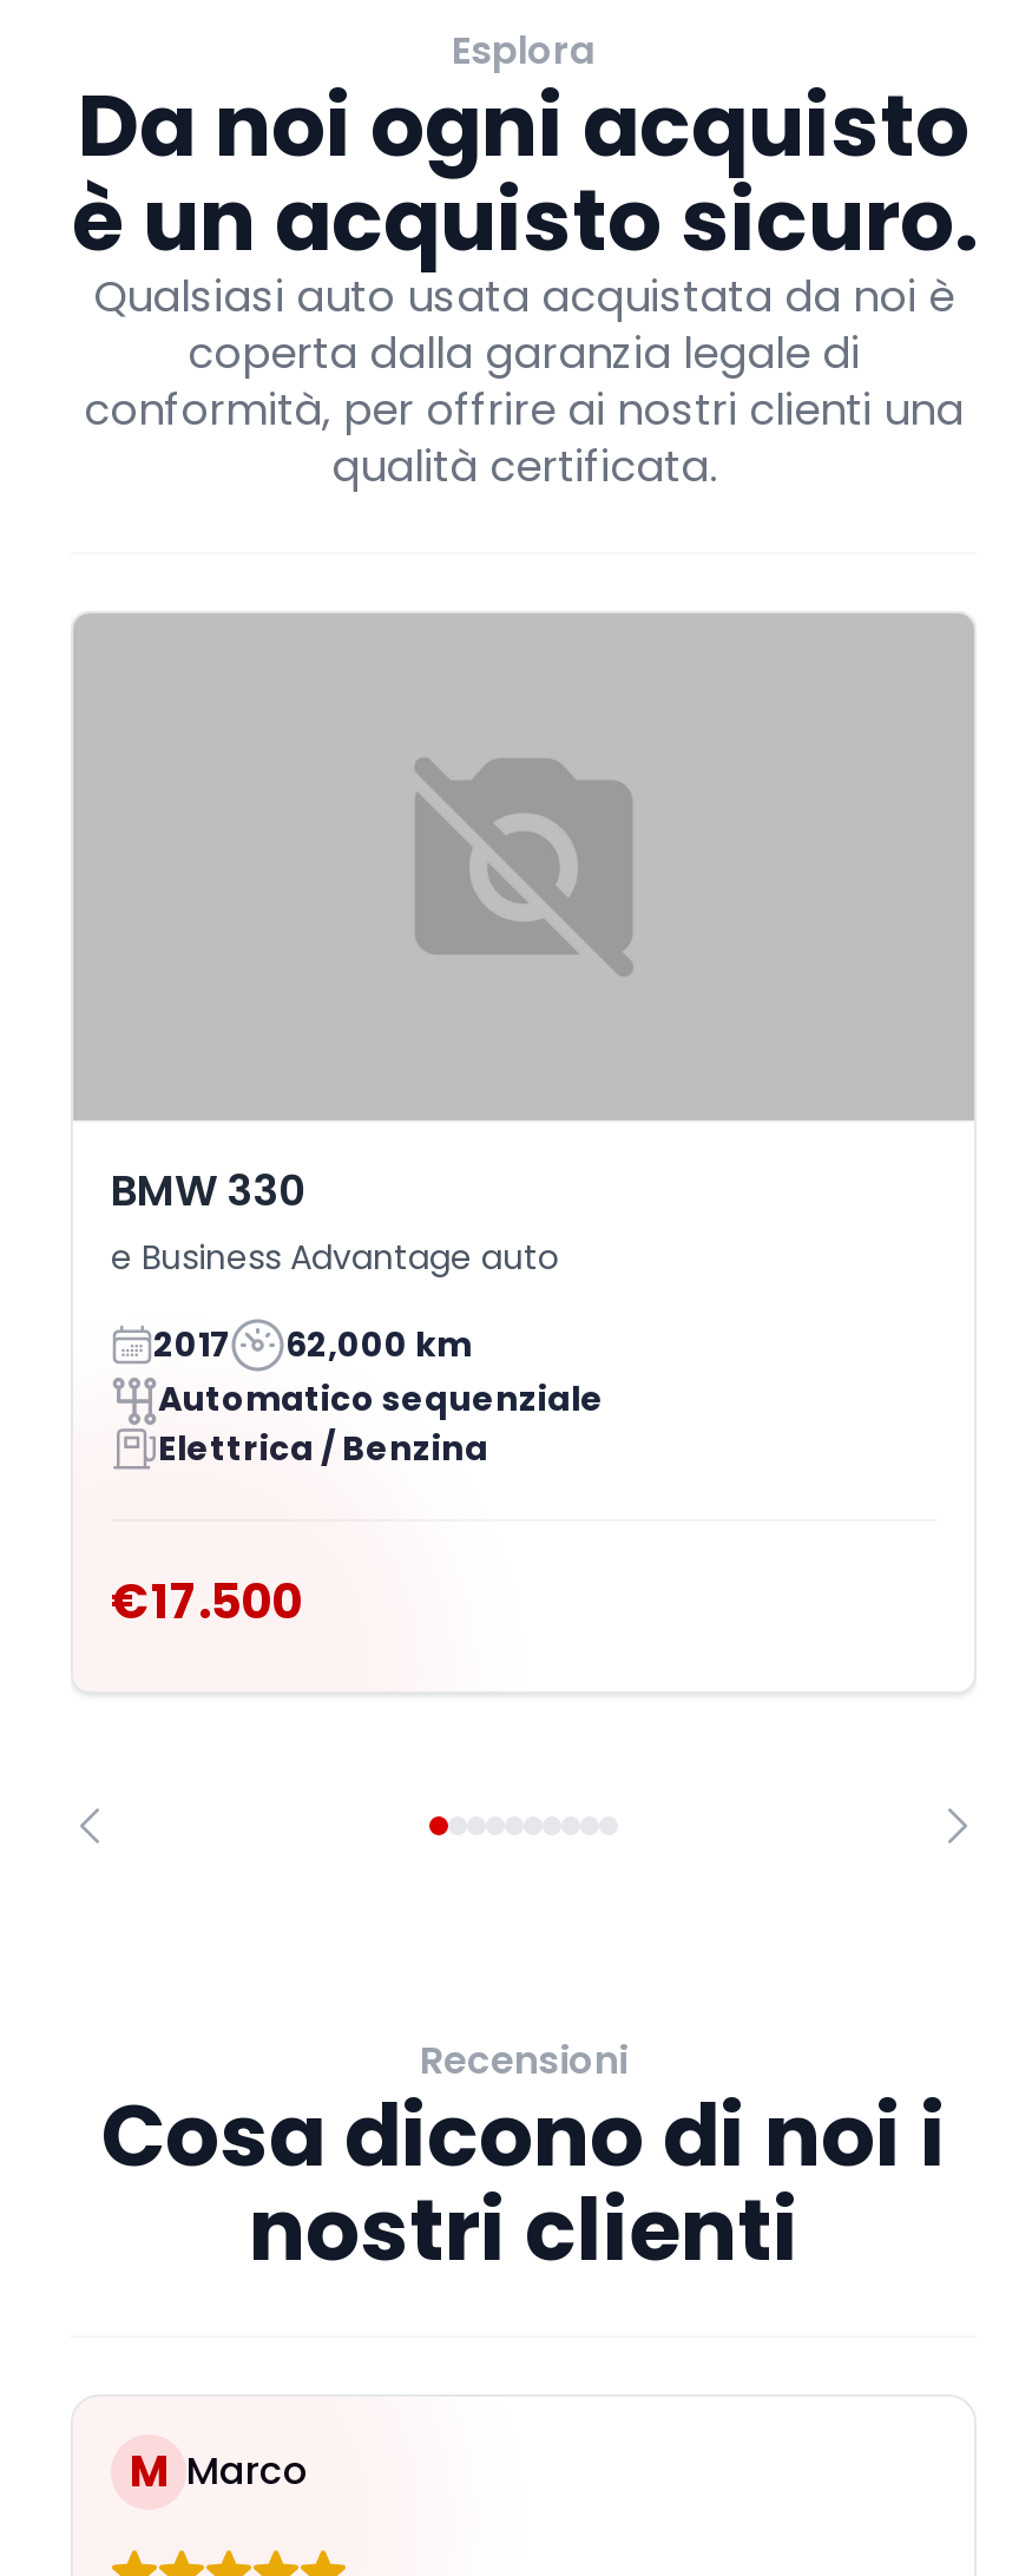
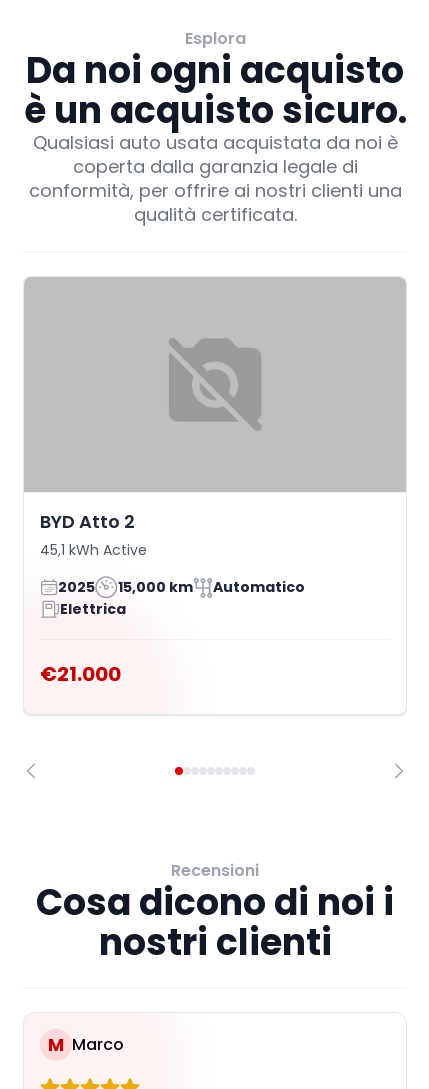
[111,1159,559,1280] BMW 330 | e Business Advantage auto -> [40,508,147,559] BYD Atto 2 | 45,1 kWh Active
[153,1321,604,1471] 2017 | 62,000 km | Automatico sequenziale | Elettrica / Benzina -> [58,577,305,618] 2025 | 15,000 km | Automatico | Elettrica
[111,1568,302,1634] €17.500 -> [40,659,121,687] €21.000

